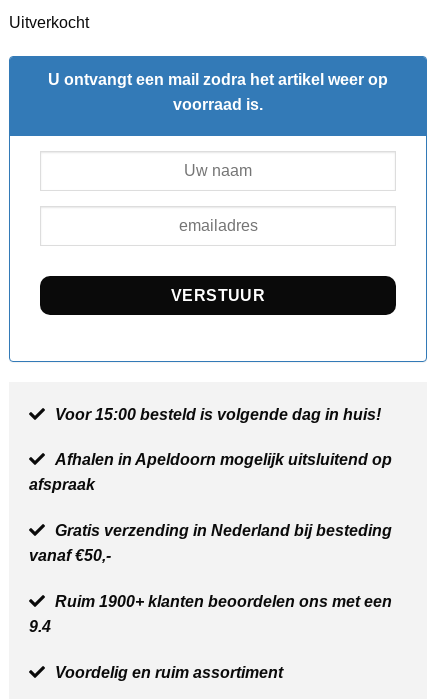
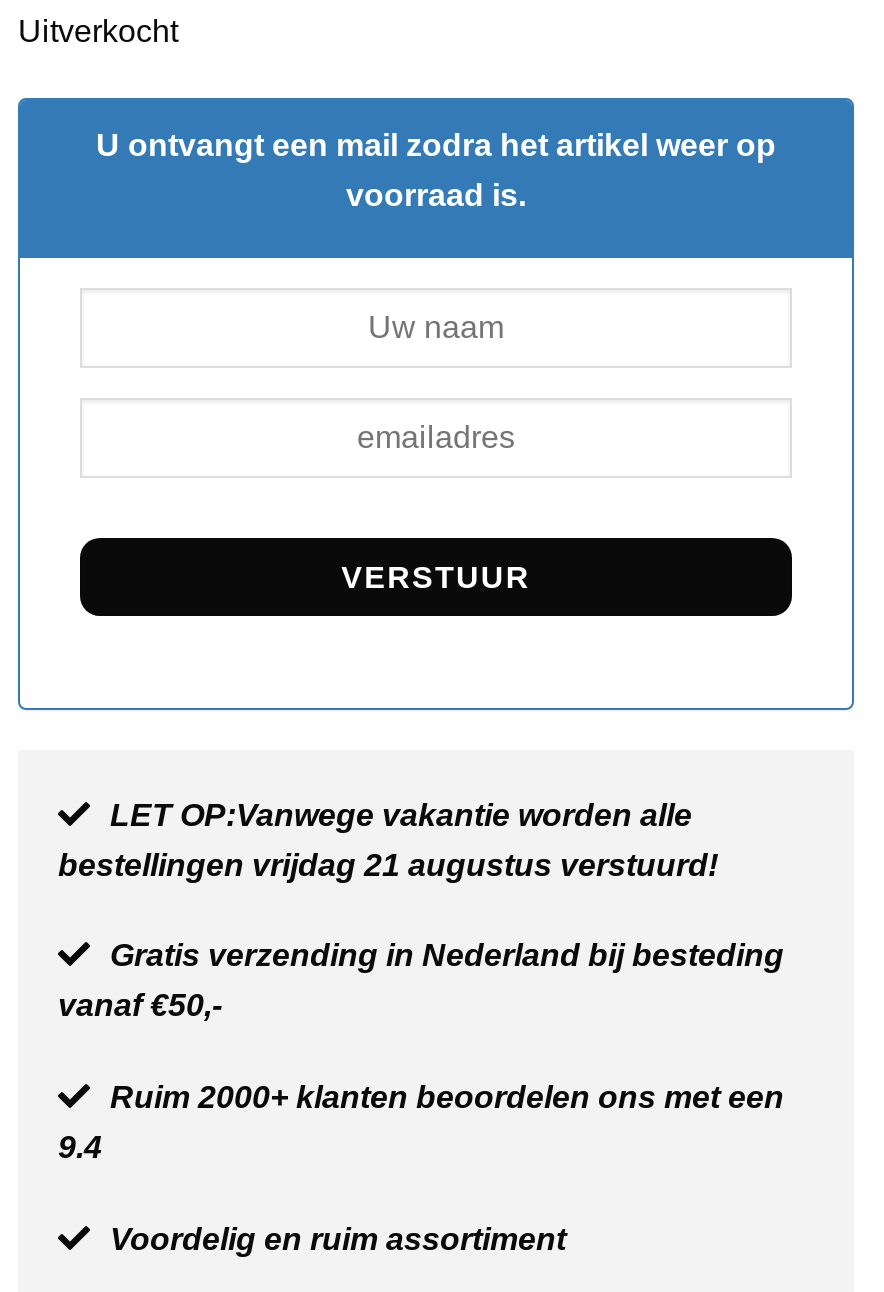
[29,406,392,493] Voor 15:00 besteld is volgende dag in huis! | Afhalen in Apeldoorn mogelijk uitsluitend op | afspraak -> [58,797,718,881] LET OP:Vanwege vakantie worden alle | bestellingen vrijdag 21 augustus verstuurd!
[55,593,392,610] Ruim 1900+ klanten beoordelen ons met een -> [110,1080,784,1114] Ruim 2000+ klanten beoordelen ons met een

